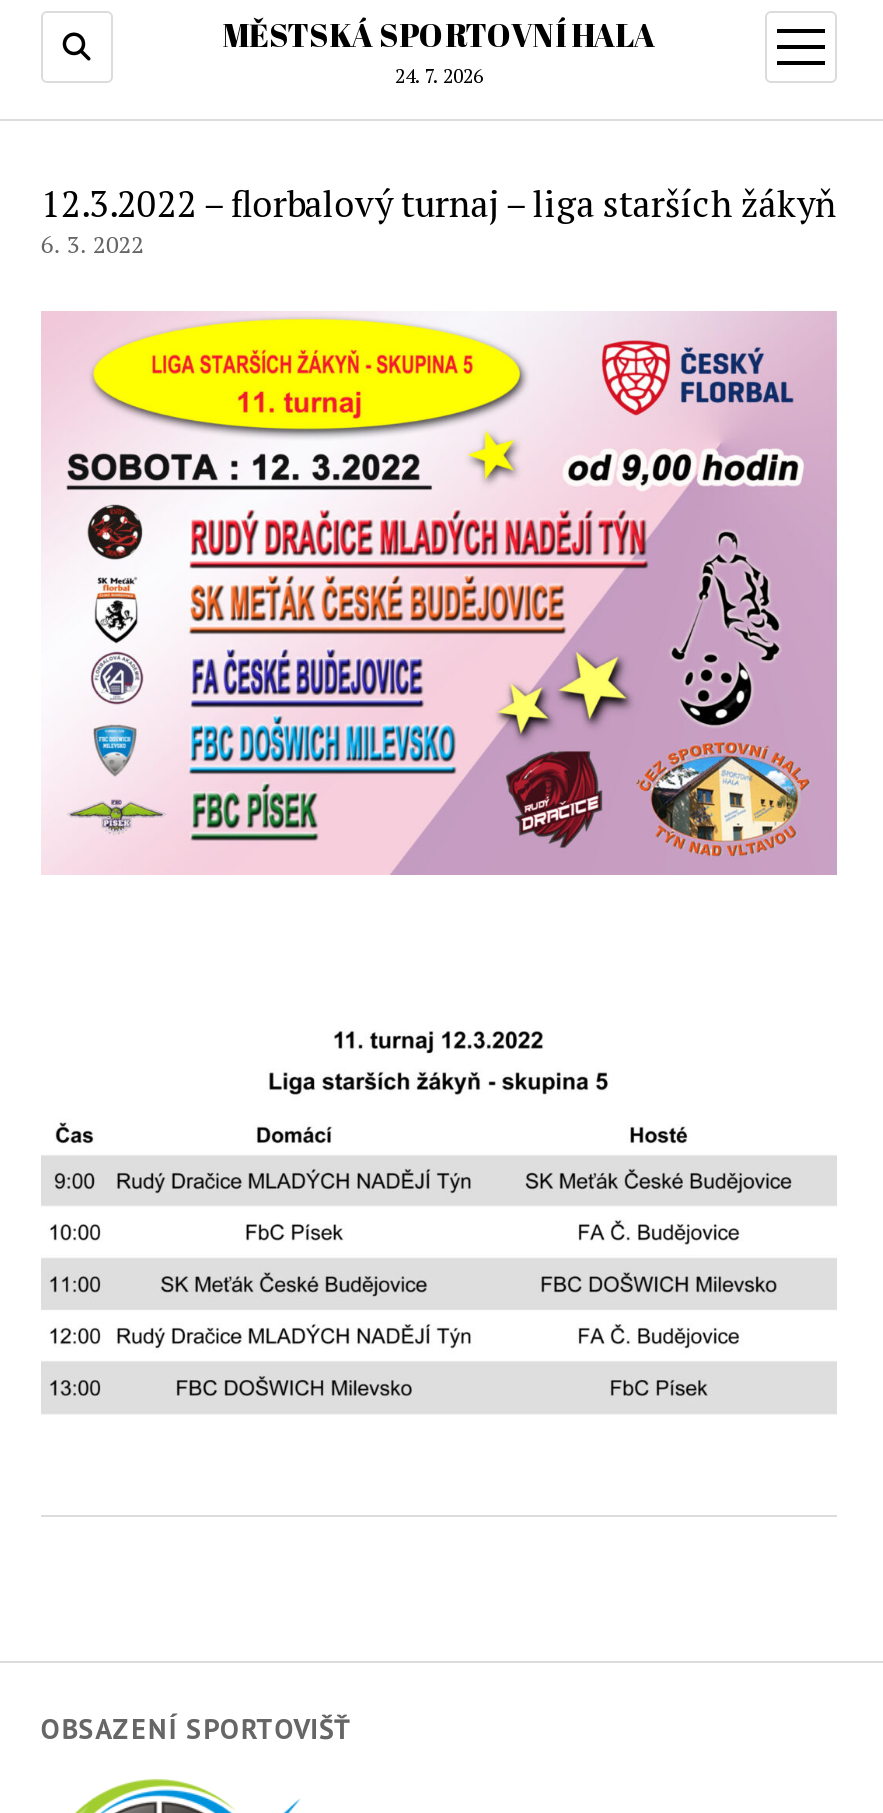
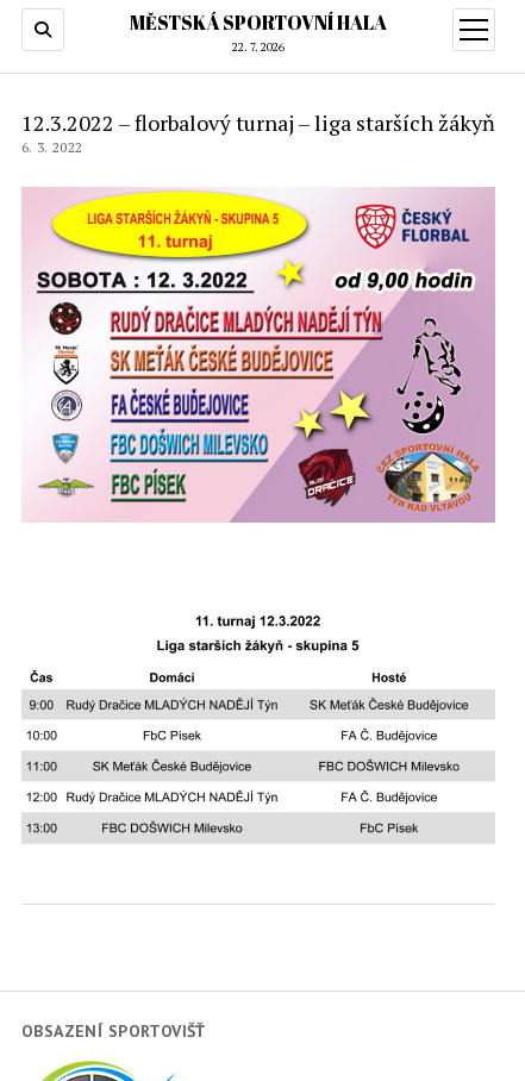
[395,63,483,89] 24. 7. 2026 -> [232,39,285,55] 22. 7. 2026

